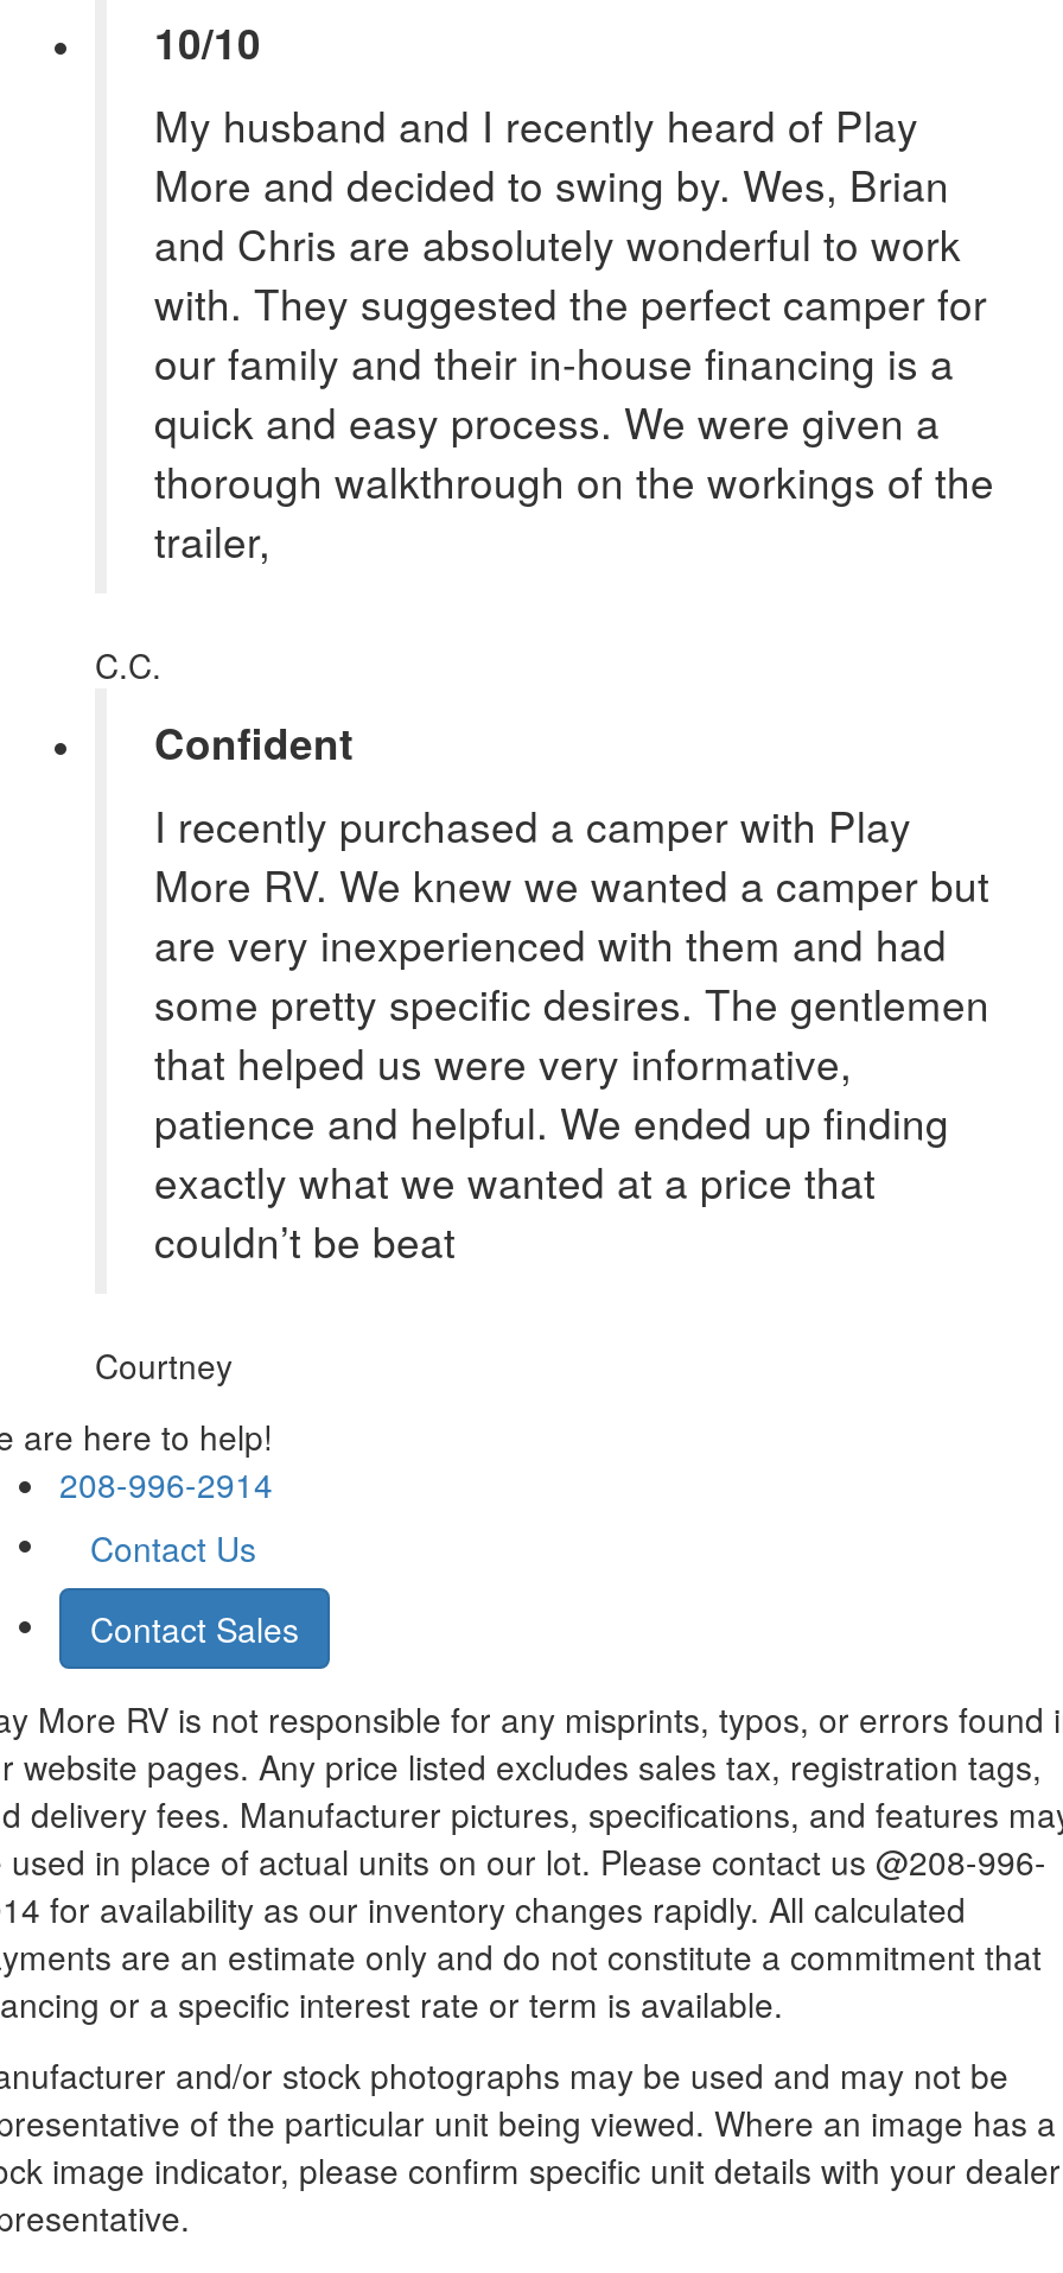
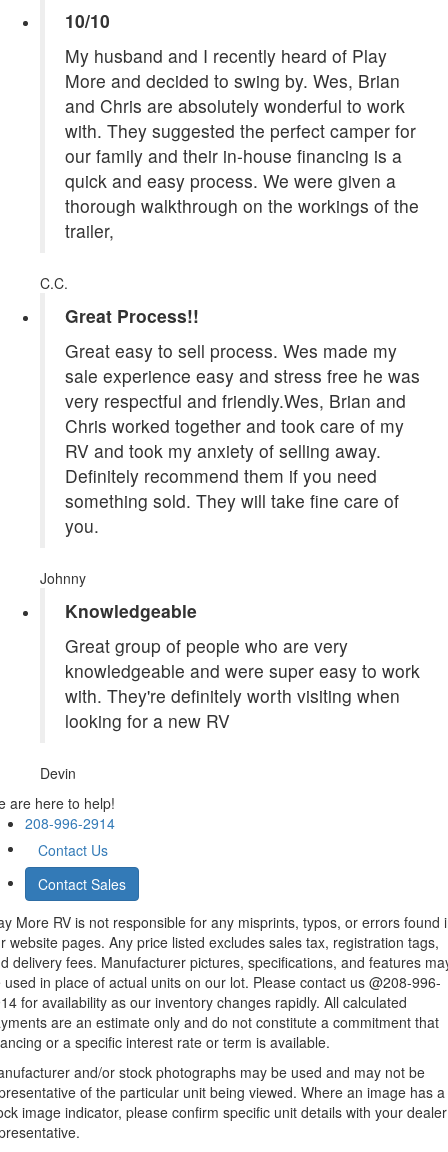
[95,712,989,1389] Confident | I recently purchased a camper with Play | More RV. We knew we wanted a camper but | are very inexperienced with them and had | some pretty specific desires. The gentlemen | that helped us were very informative, | patience and helpful. We ended up finding | exactly what we wanted at a price that | couldn’t be beat | Courtney -> [40,303,420,783] Great Process!! | Great easy to sell process. Wes made my | sale experience easy and stress free he was | very respectful and friendly.Wes, Brian and | Chris worked together and took care of my | RV and took my anxiety of selling away. | Definitely recommend them if you need | something sold. They will take fine care of | you. | Johnny | Knowledgeable | Great group of people who are very | knowledgeable and were super easy to work | with. They're definitely worth visiting when | looking for a new RV | Devin

